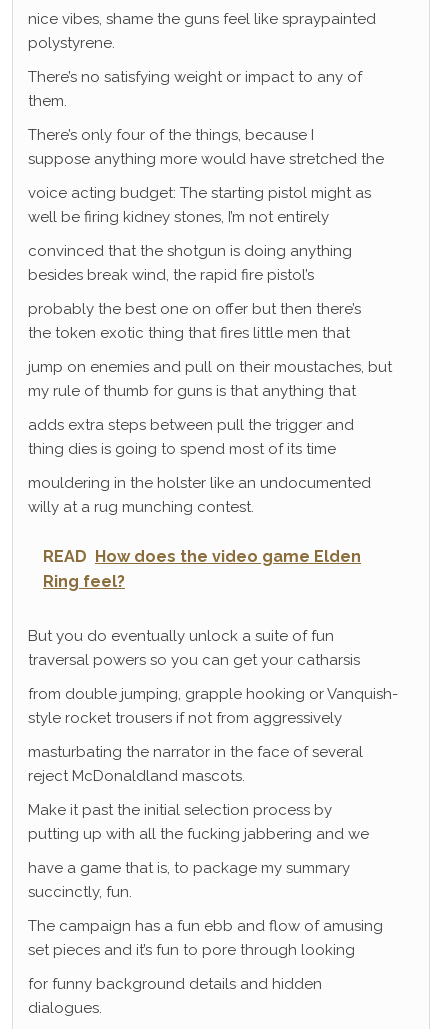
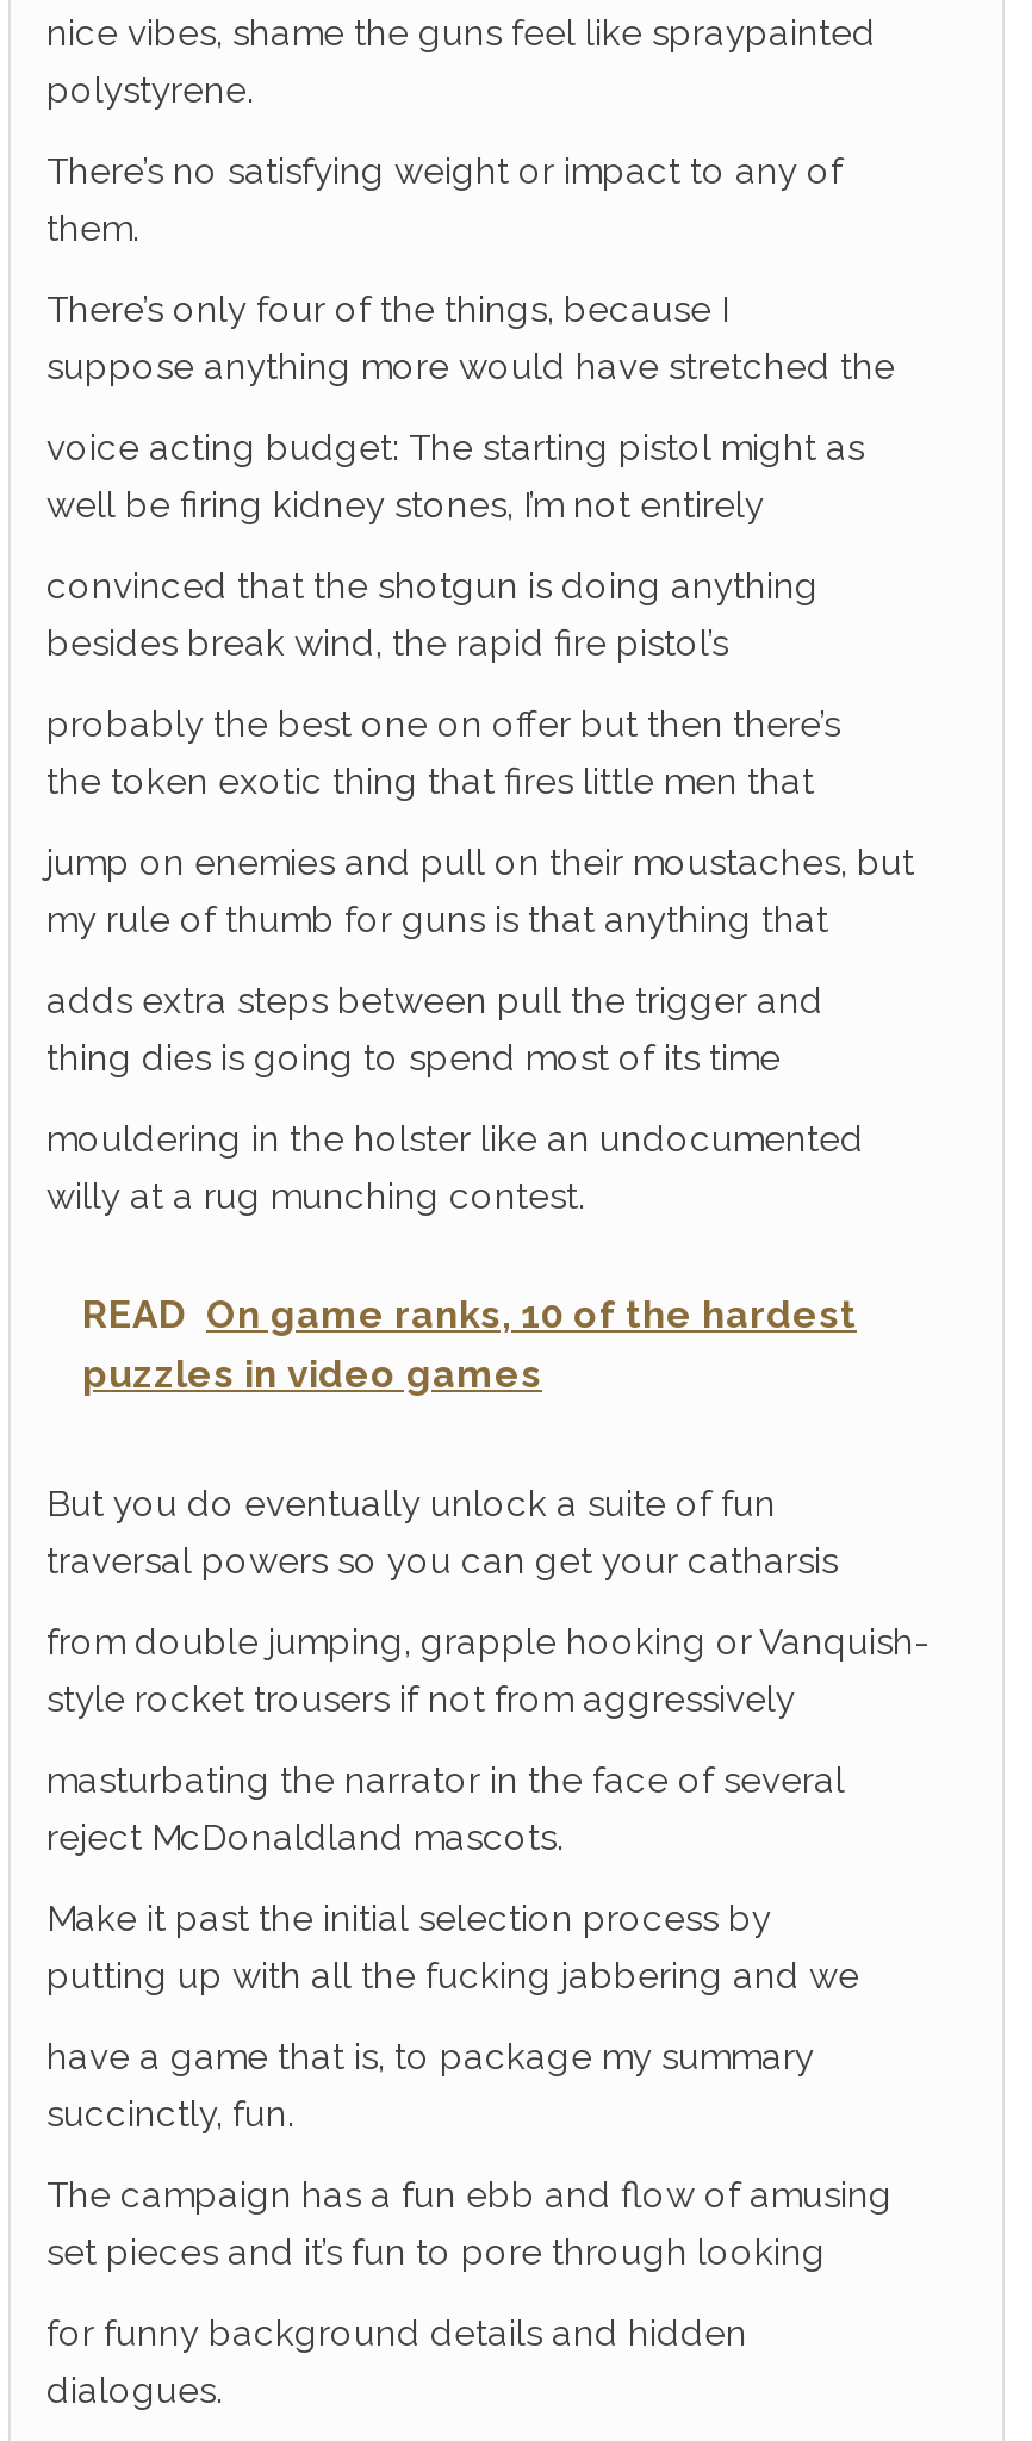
[43,547,361,591] READ How does the video game Elden | Ring feel? -> [82,1292,857,1397] READ On game ranks, 10 of the hardest | puzzles in video games

